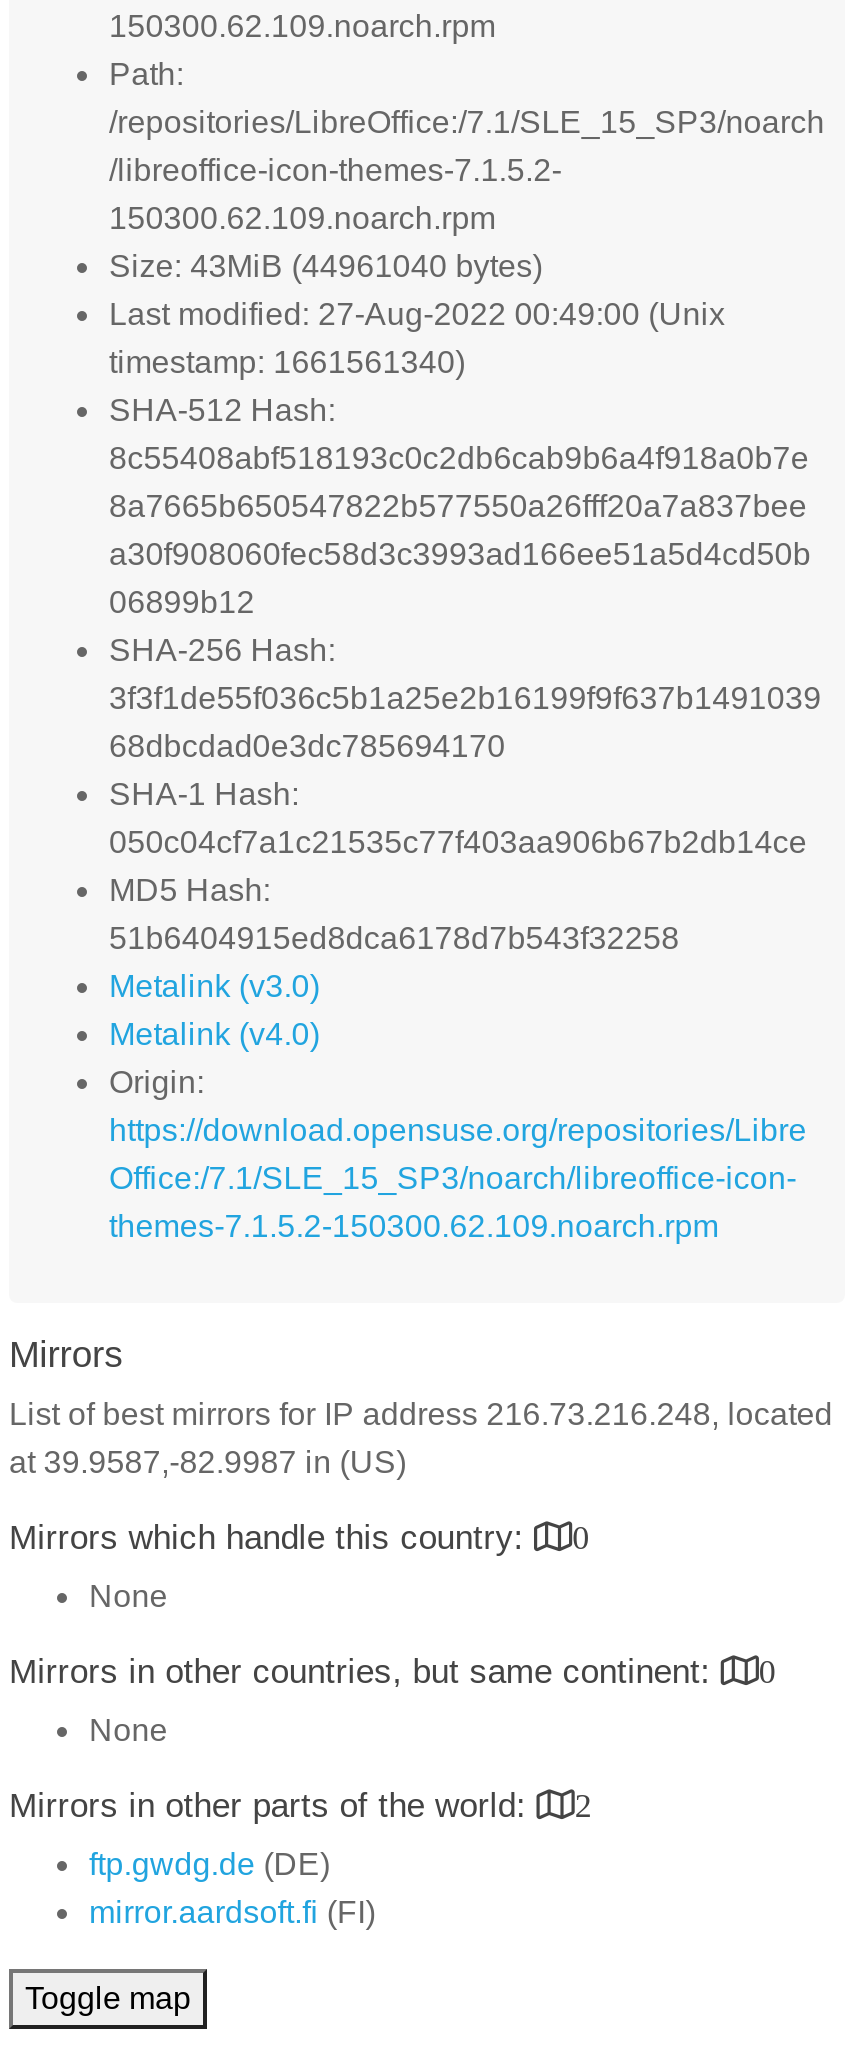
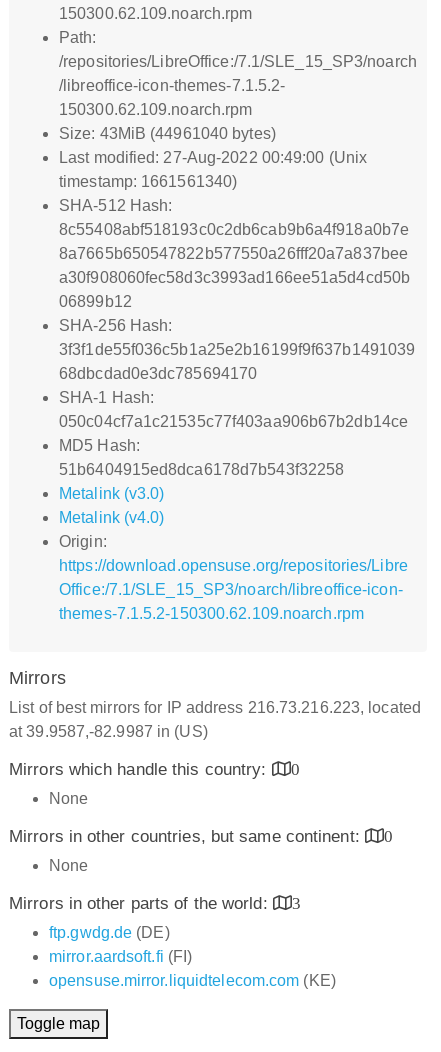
[9,1397,833,1431] List of best mirrors for IP address 216.73.216.248, located -> [9,699,421,716] List of best mirrors for IP address 216.73.216.223, located
[9,1787,593,1825] Mirrors in other parts of the world: 2 -> [9,894,301,913] Mirrors in other parts of the world: 3
none -> [49,972,336,989] opensuse.mirror.liquidtelecom.com (KE)

